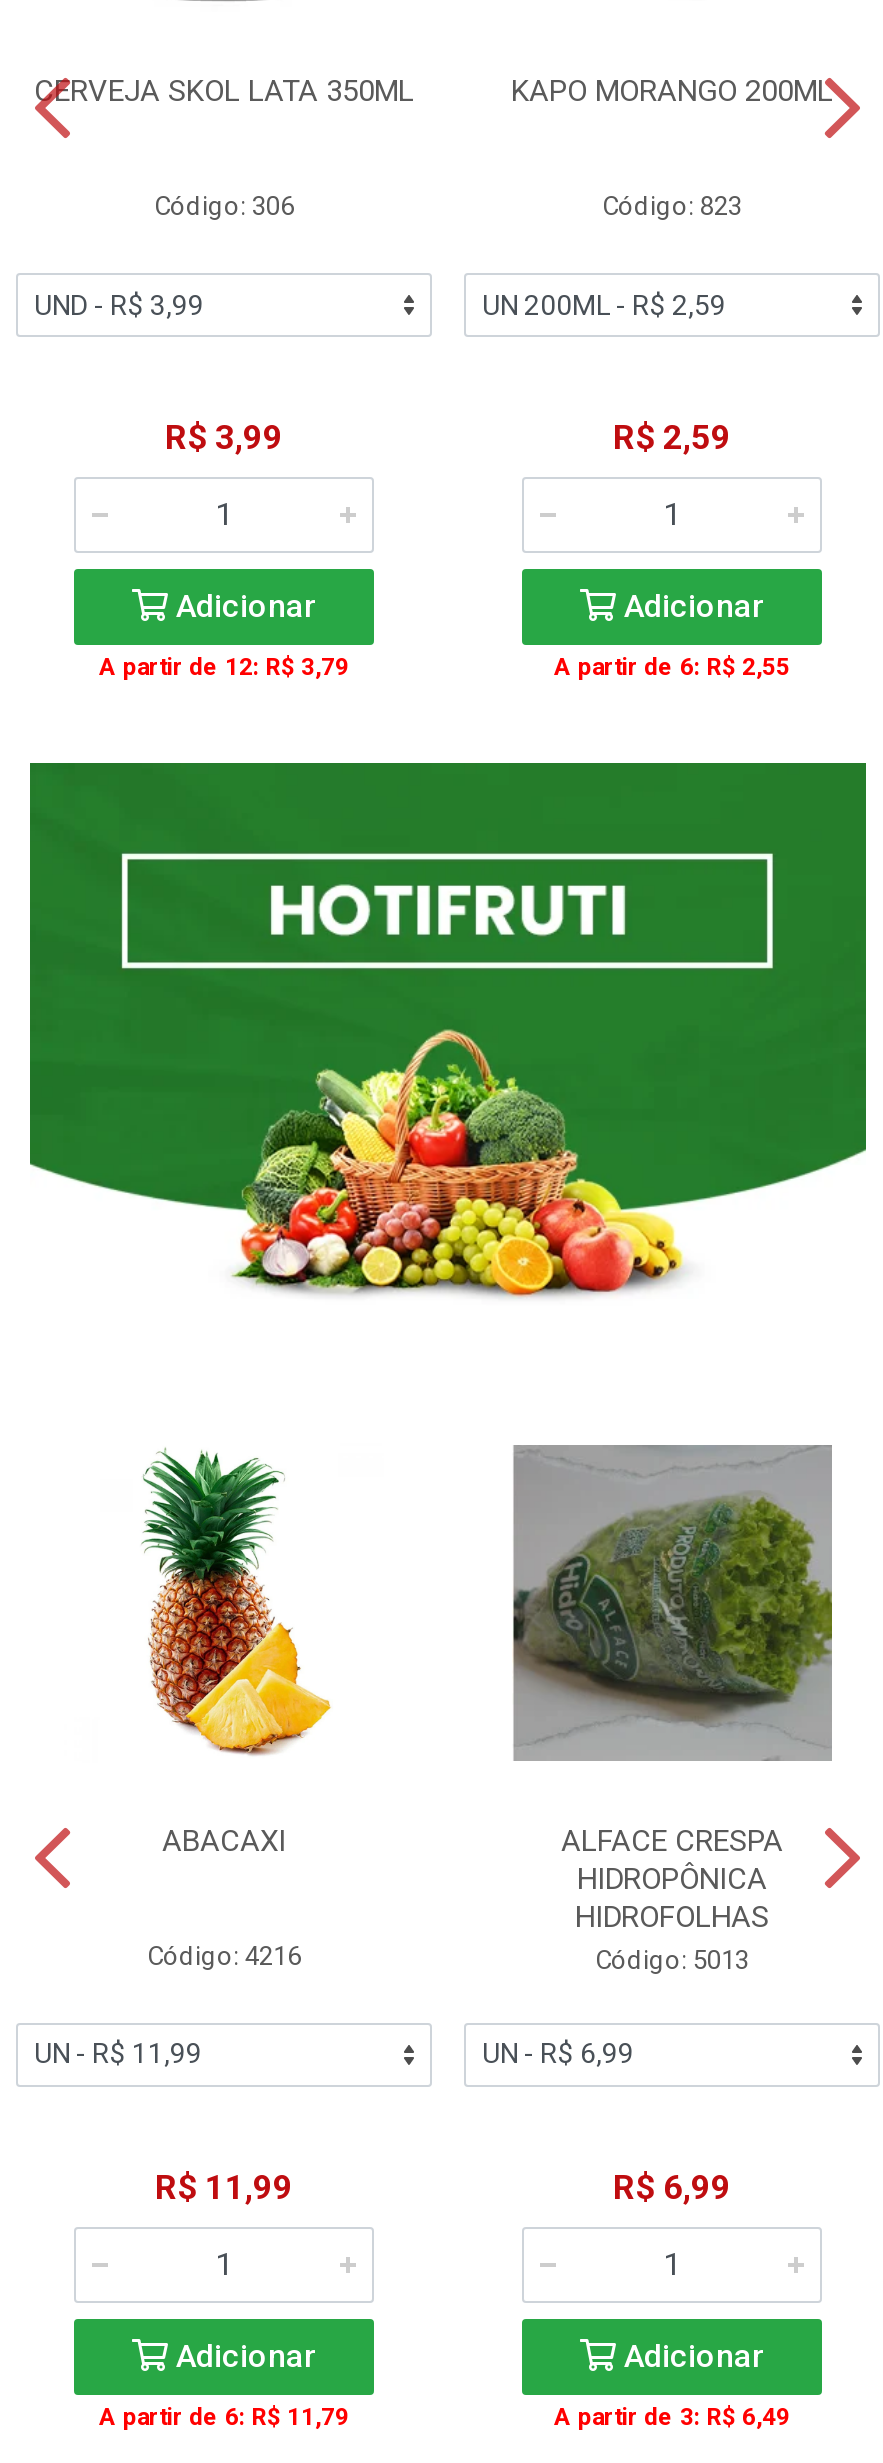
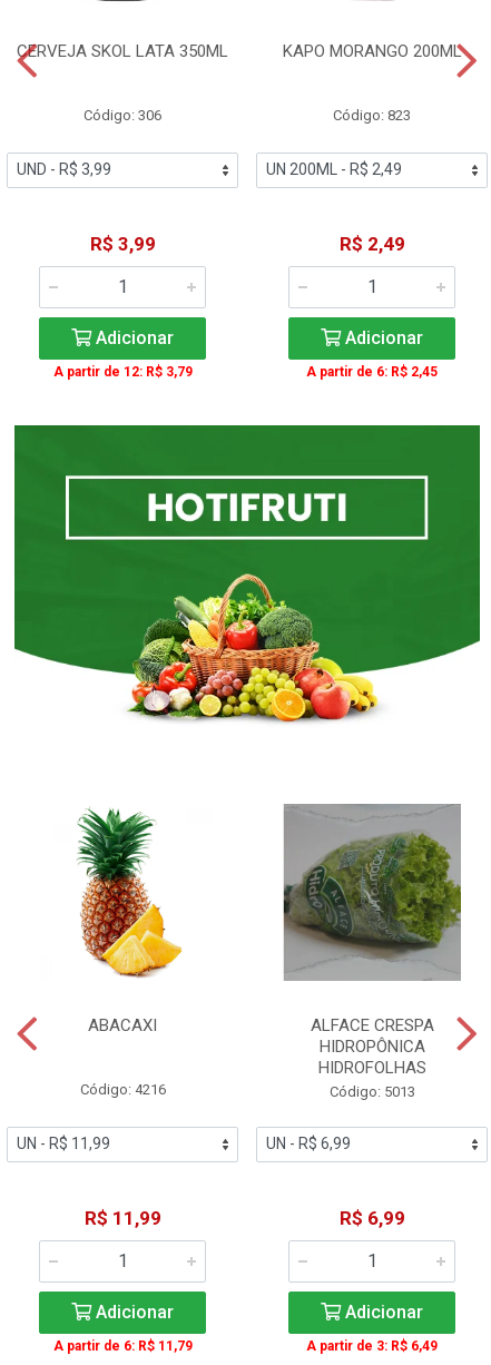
[613,418,731,458] R$ 2,59 -> [339,233,405,255] R$ 2,49
[554,654,790,682] A partir de 6: R$ 2,55 -> [306,364,438,380] A partir de 6: R$ 2,45

